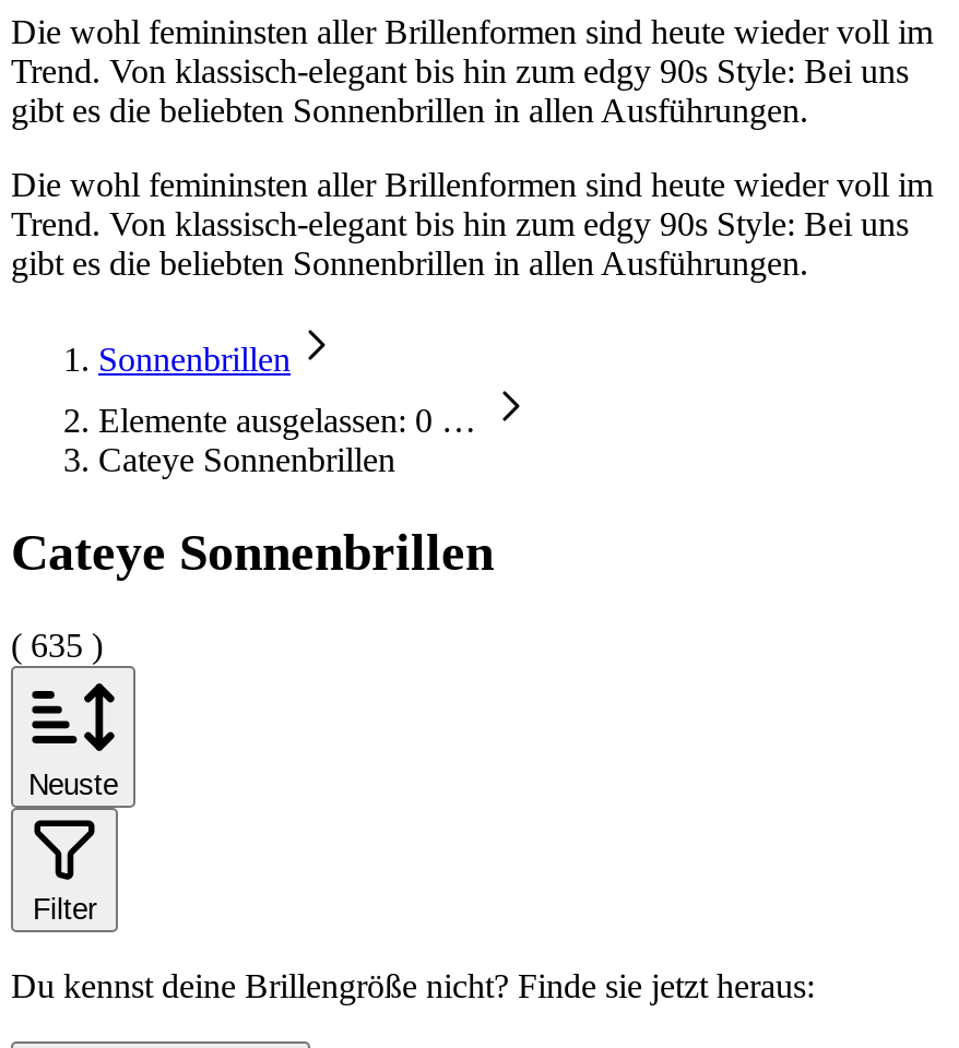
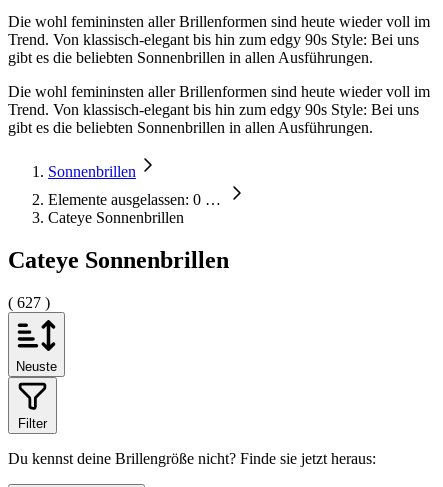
[11,627,103,664] ( 635 ) -> [8,294,50,311] ( 627 )

